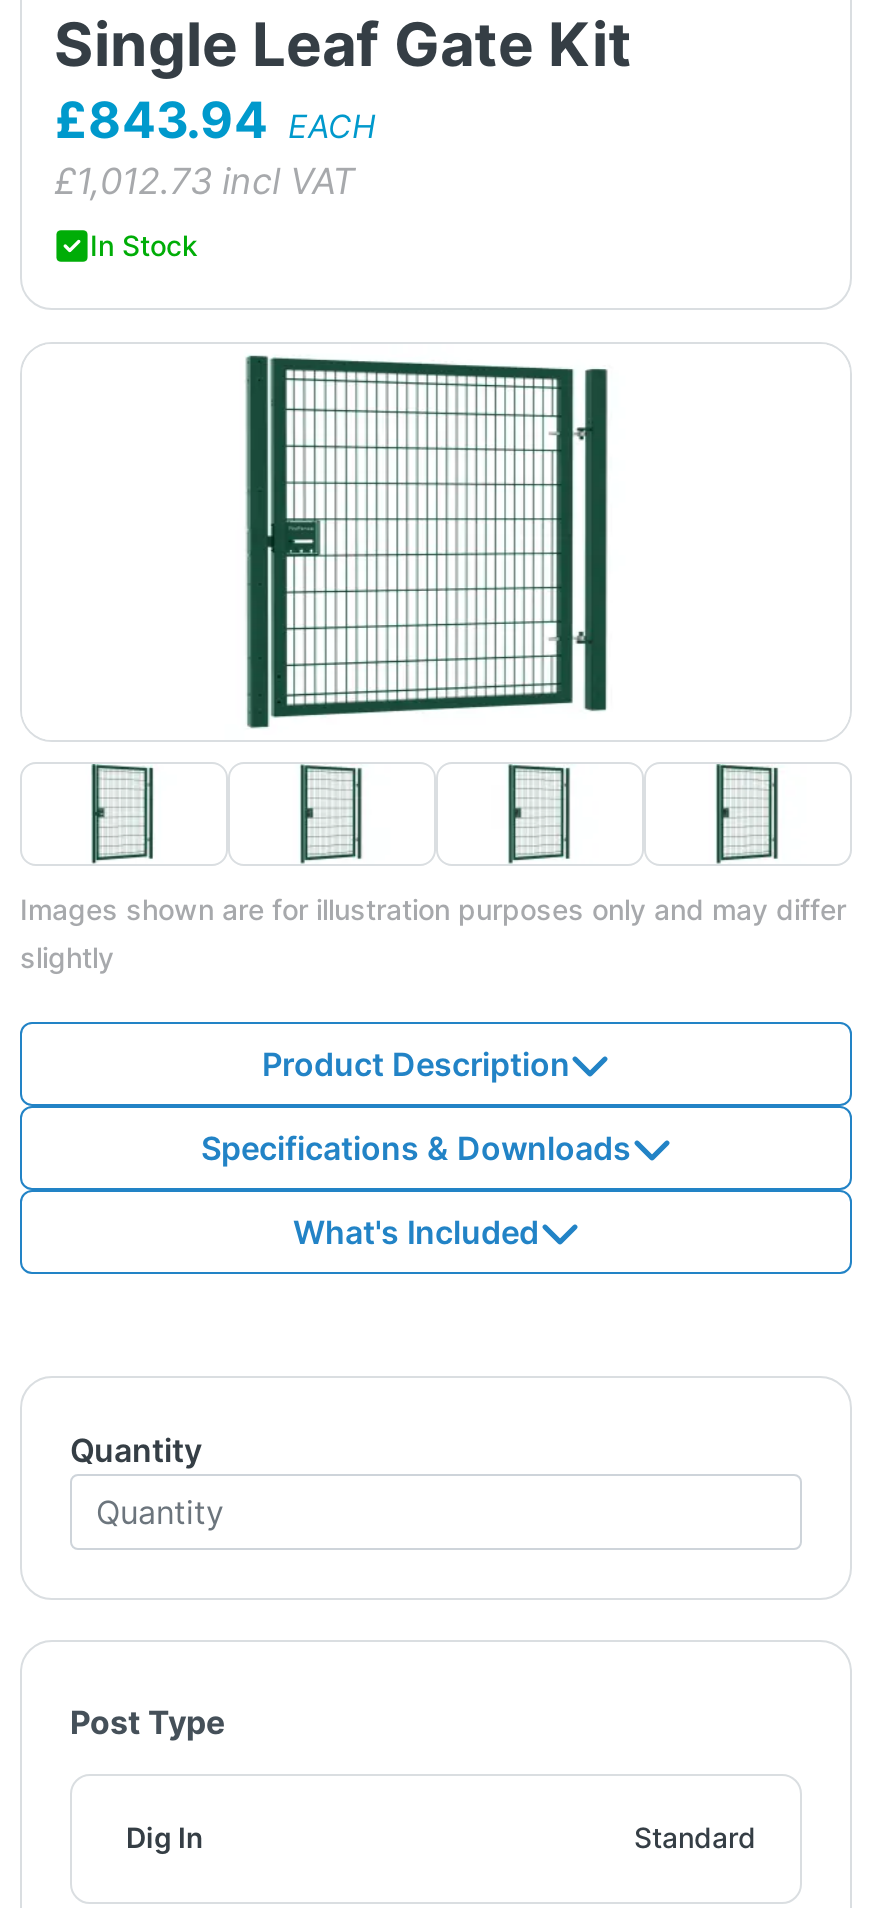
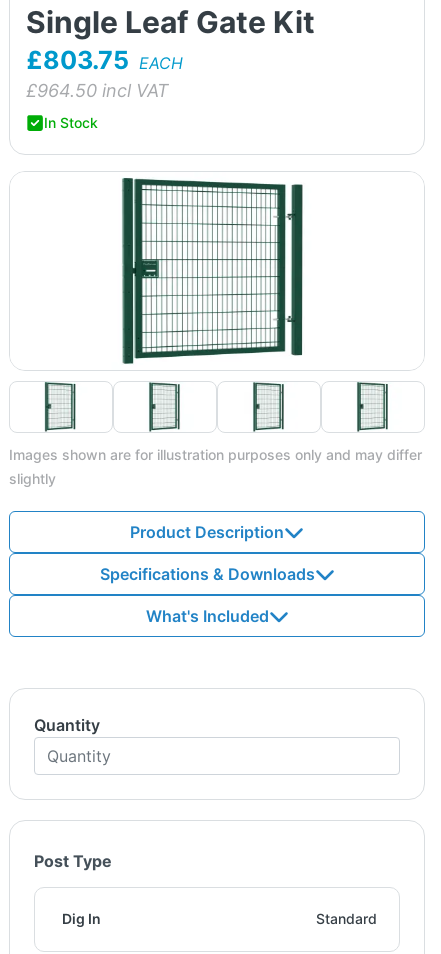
[54,89,376,149] £843.94 EACH -> [26,45,183,75] £803.75 EACH
[54,159,356,201] £1,012.73 incl VAT -> [26,80,169,101] £964.50 incl VAT

